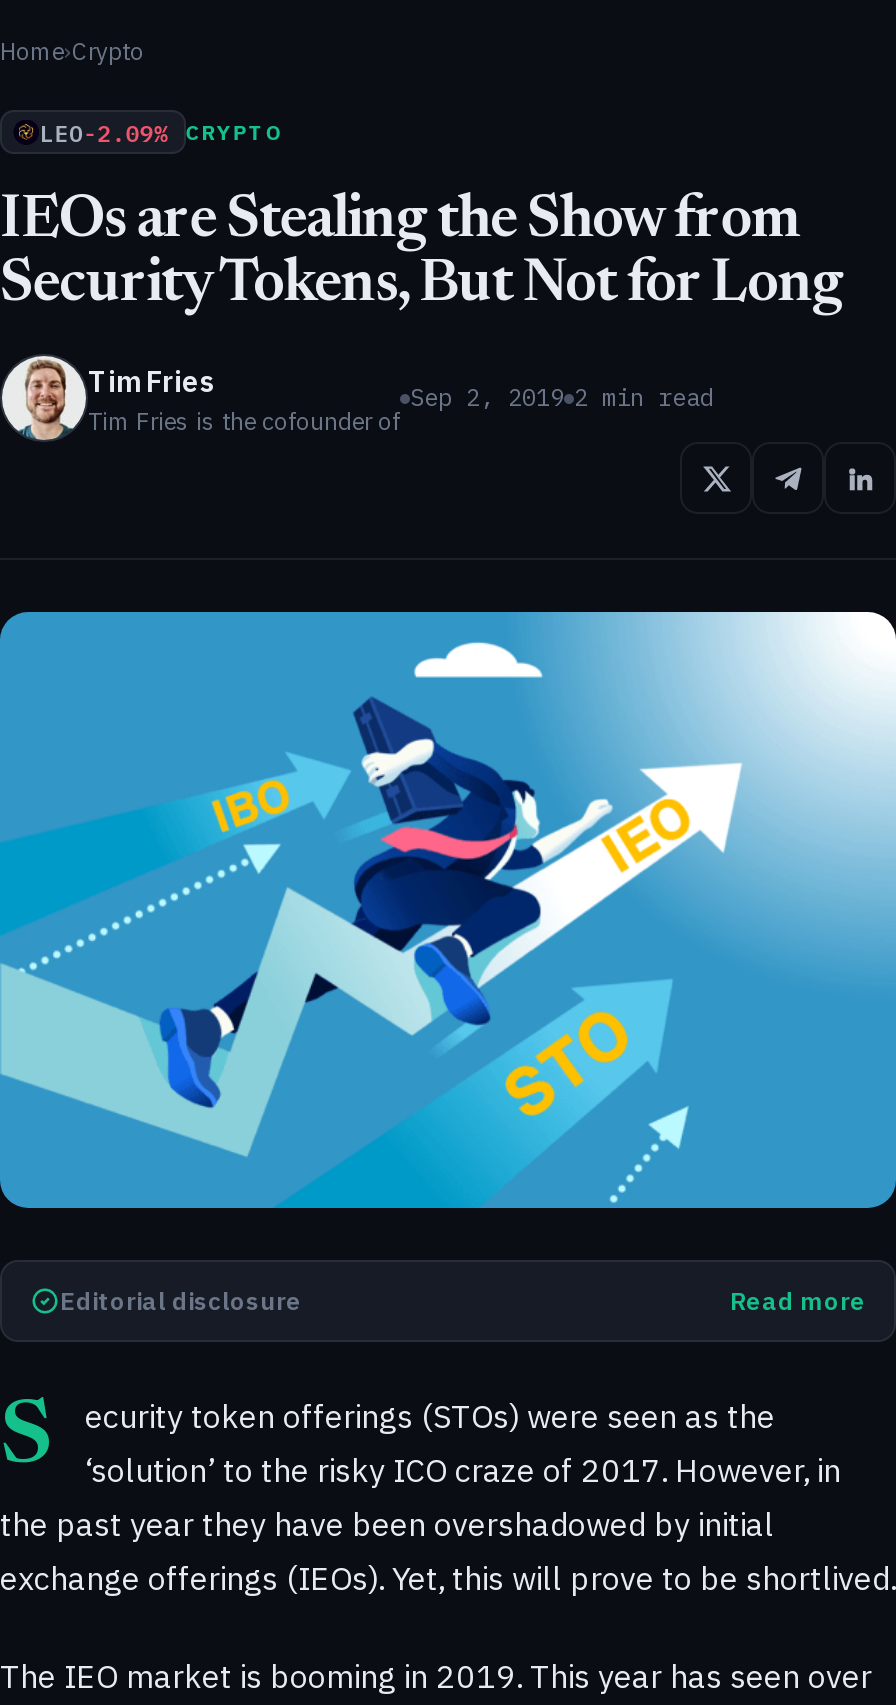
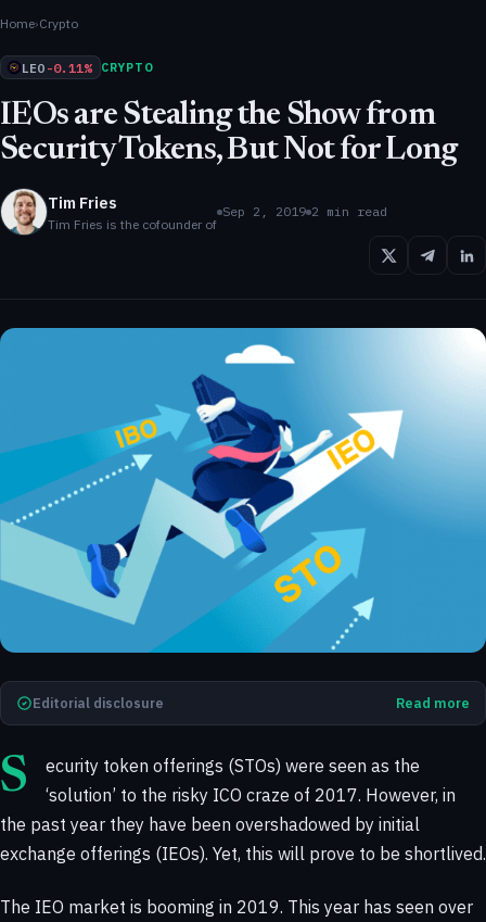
[40,117,284,147] LEO-2.09% CRYPTO -> [22,59,154,75] LEO-0.11% CRYPTO

